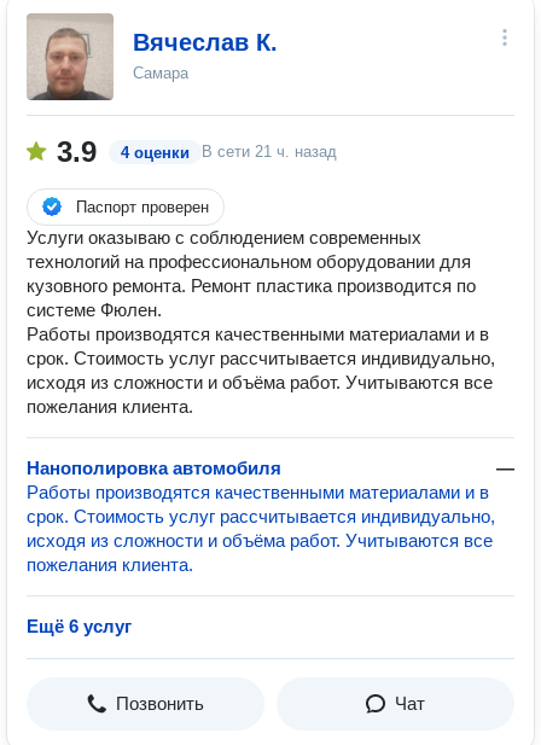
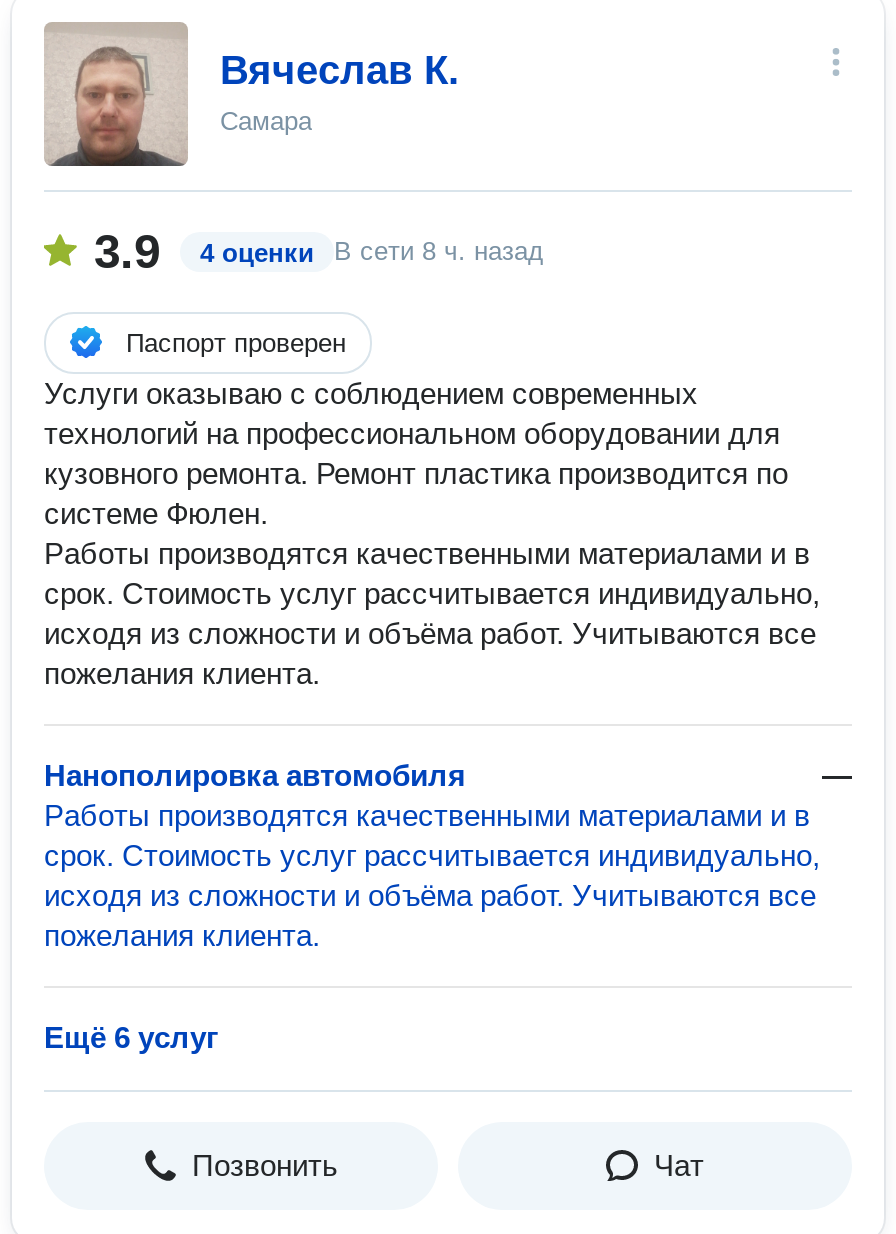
[57,135,337,168] 3.9 4 оценки В сети 21 ч. назад -> [94,224,544,278] 3.9 4 оценки В сети 8 ч. назад

